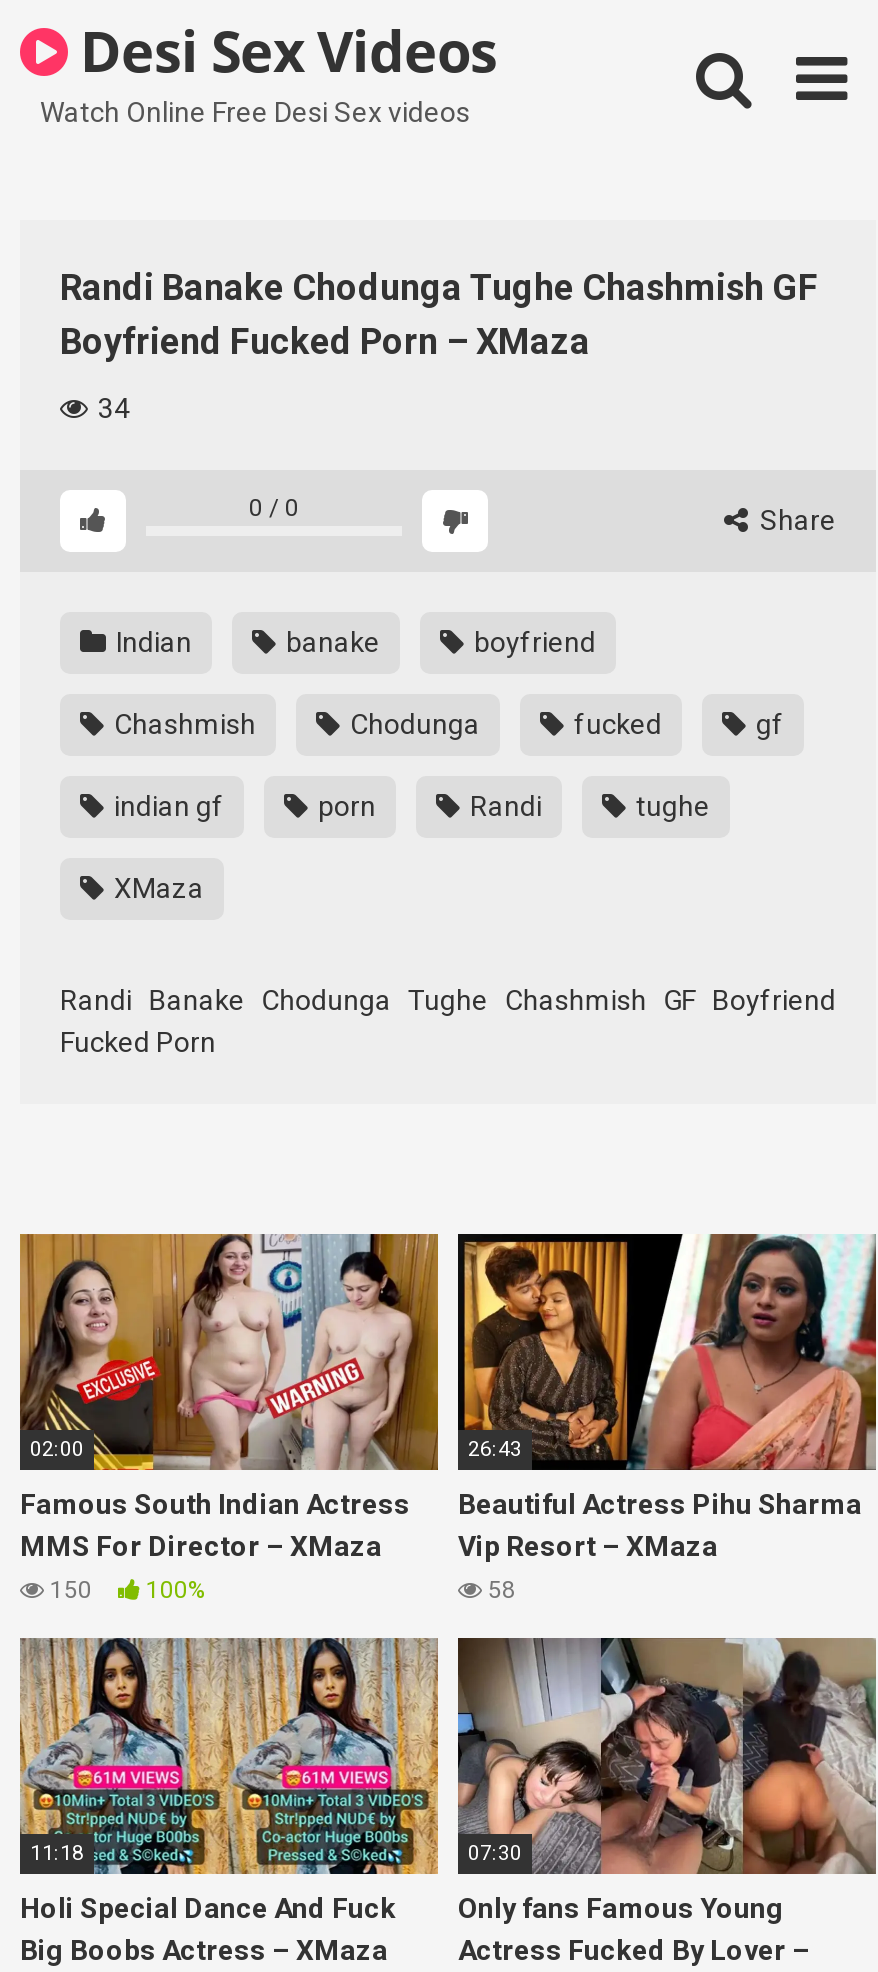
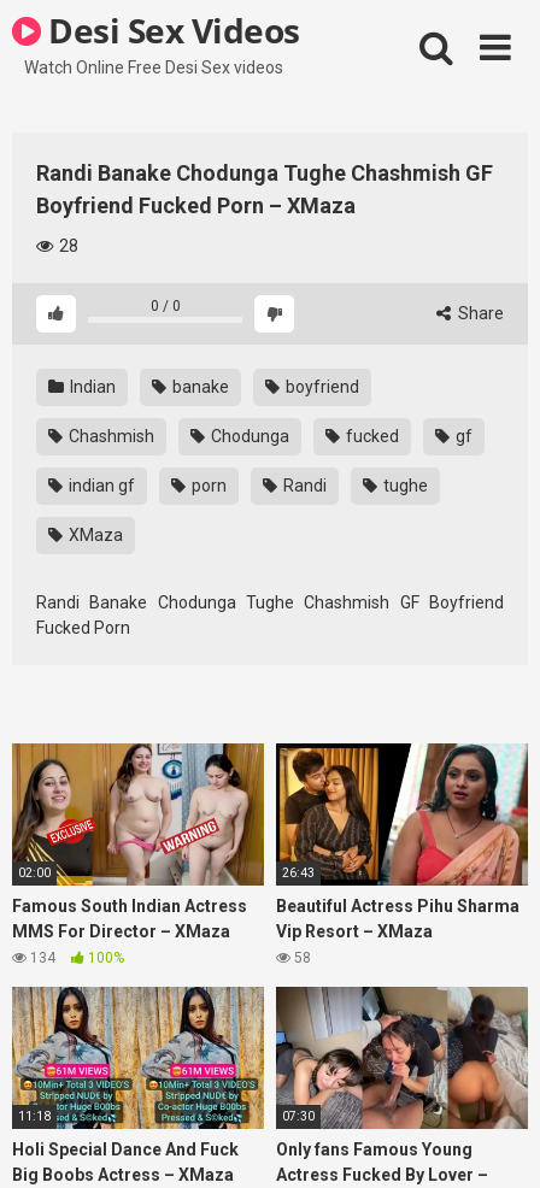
[92,392,130,424] 34 -> [55,236,78,255] 28
[44,1575,206,1603] 150 100% -> [27,949,124,966] 134 100%

